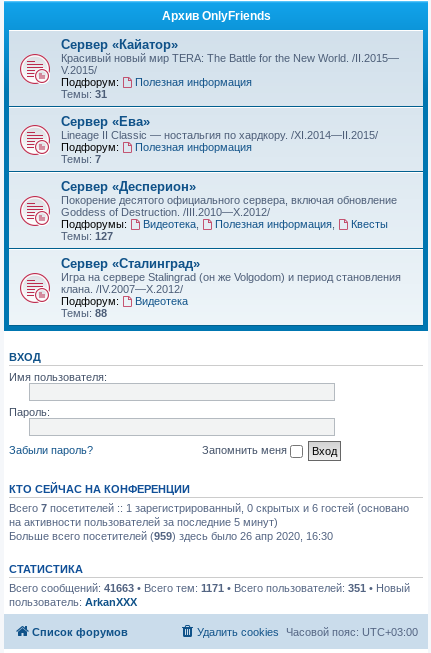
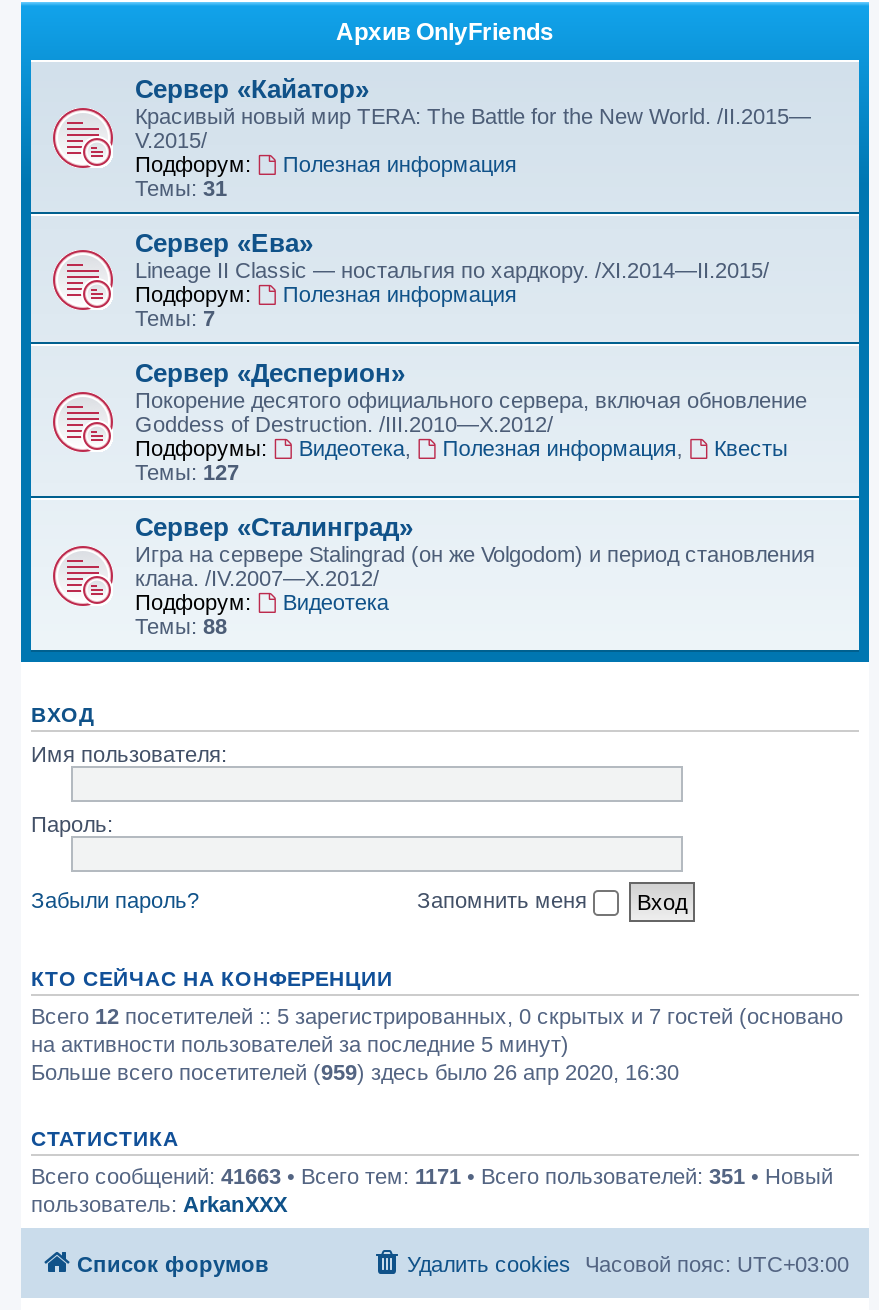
[9,501,409,513] Всего 7 посетителей :: 1 зарегистрированный, 0 скрытых и 6 гостей (основано -> [31,1003,843,1027] Всего 12 посетителей :: 5 зарегистрированных, 0 скрытых и 7 гостей (основано

